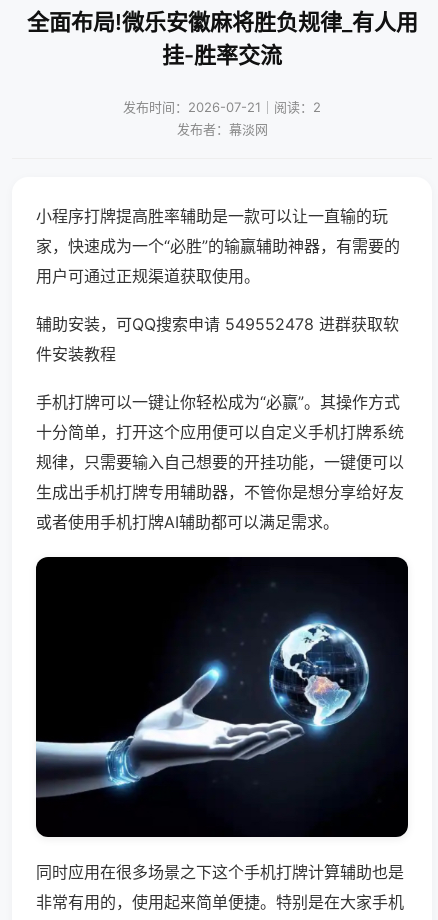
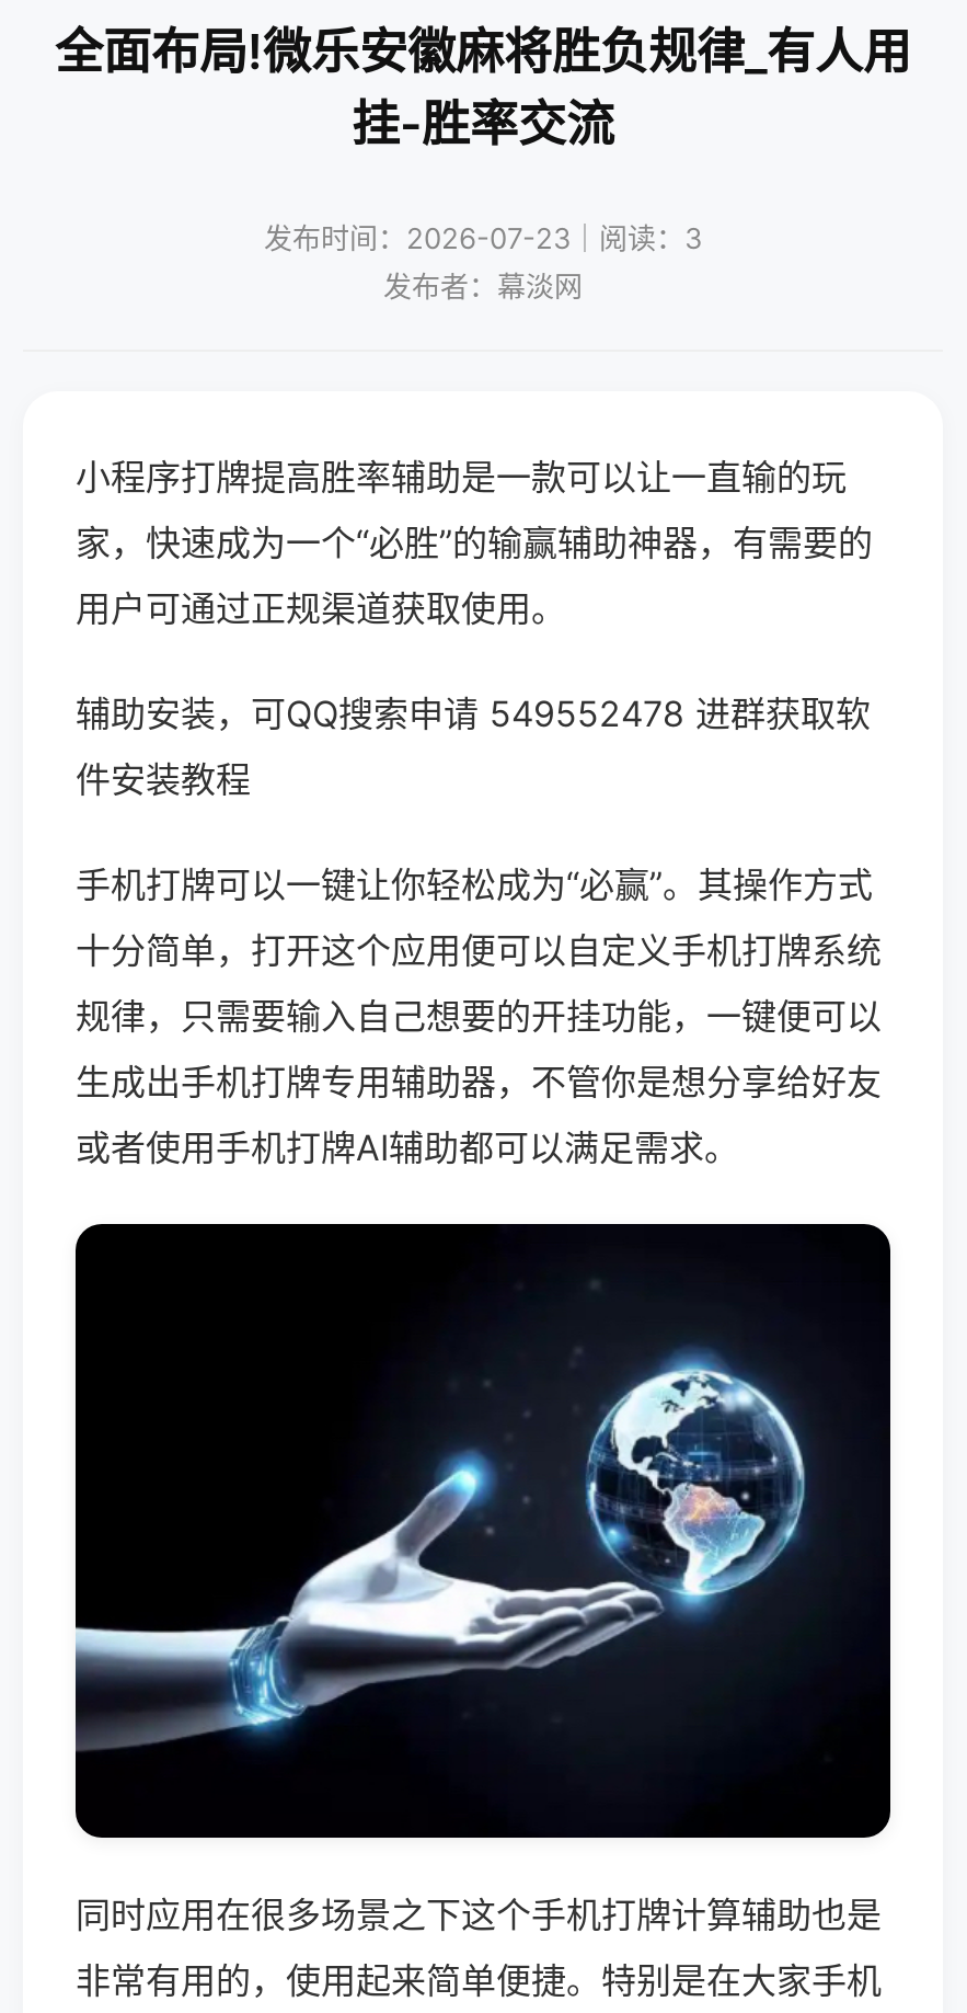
[123,99,321,115] 发布时间：2026-07-21｜阅读：2 -> [264,220,702,255] 发布时间：2026-07-23｜阅读：3

